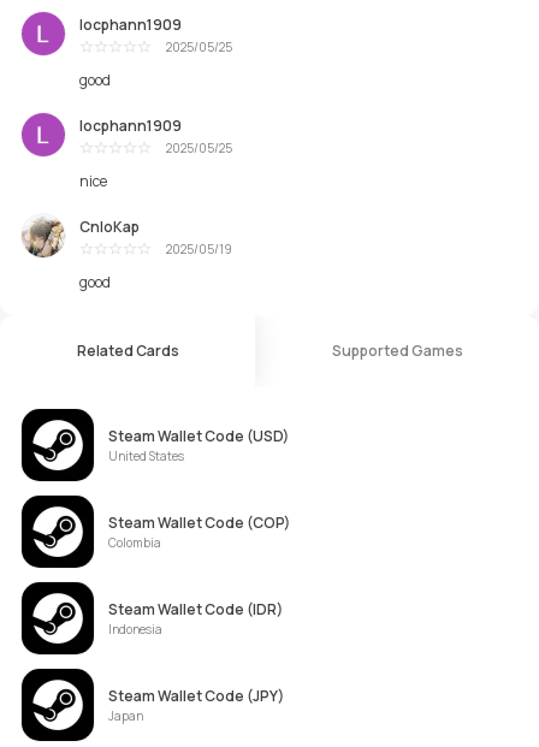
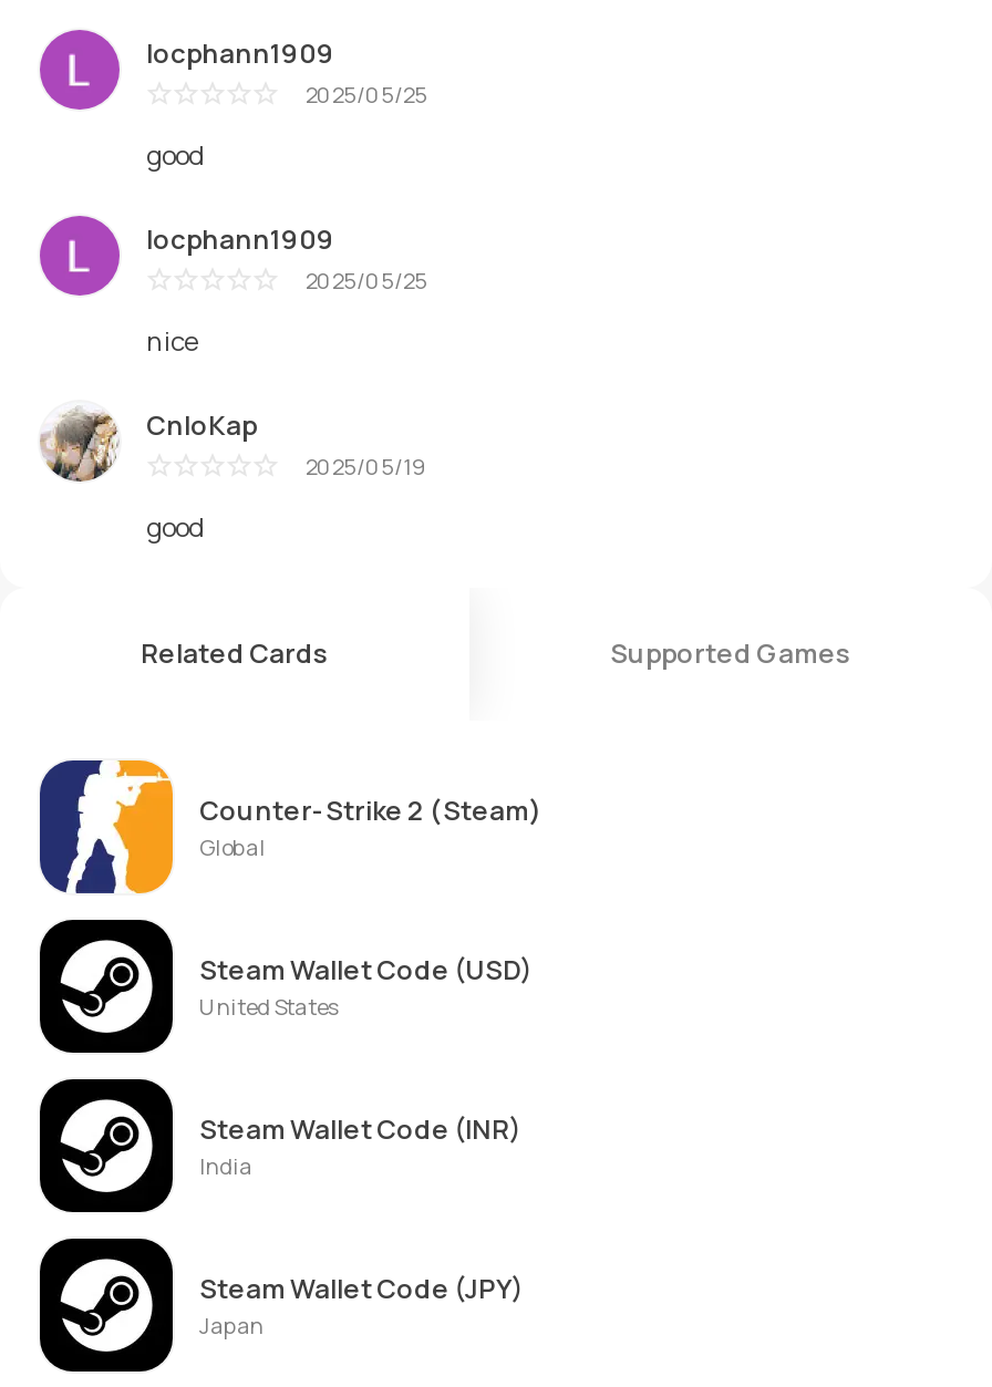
none -> [38,758,542,896] [image] | Counter-Strike 2 (Steam) | Global
moved [108,425,289,464] -> [199,950,531,1021]: Steam Wallet Code (USD) | United States
[108,512,290,637] Steam Wallet Code (COP) | Colombia | Steam Wallet Code (IDR) | Indonesia -> [199,1109,520,1180] Steam Wallet Code (INR) | India

